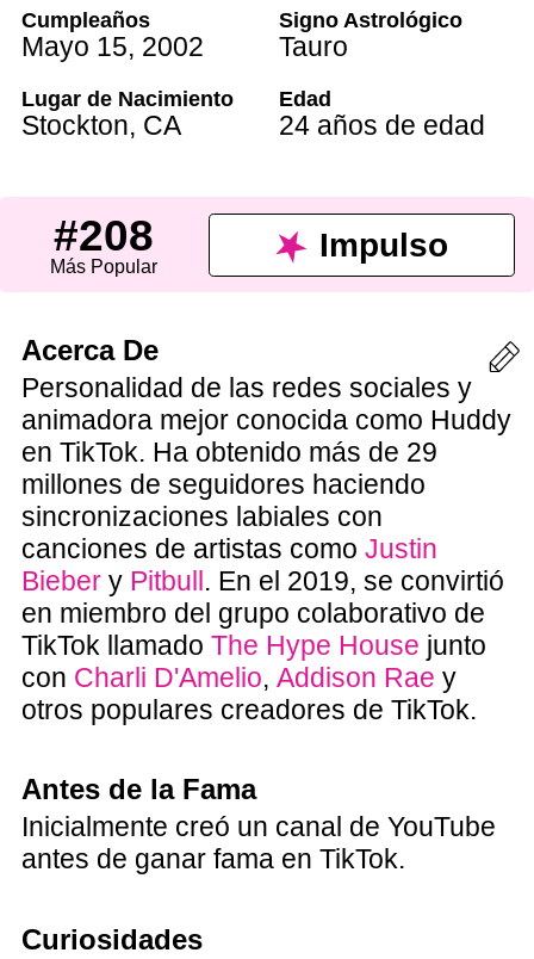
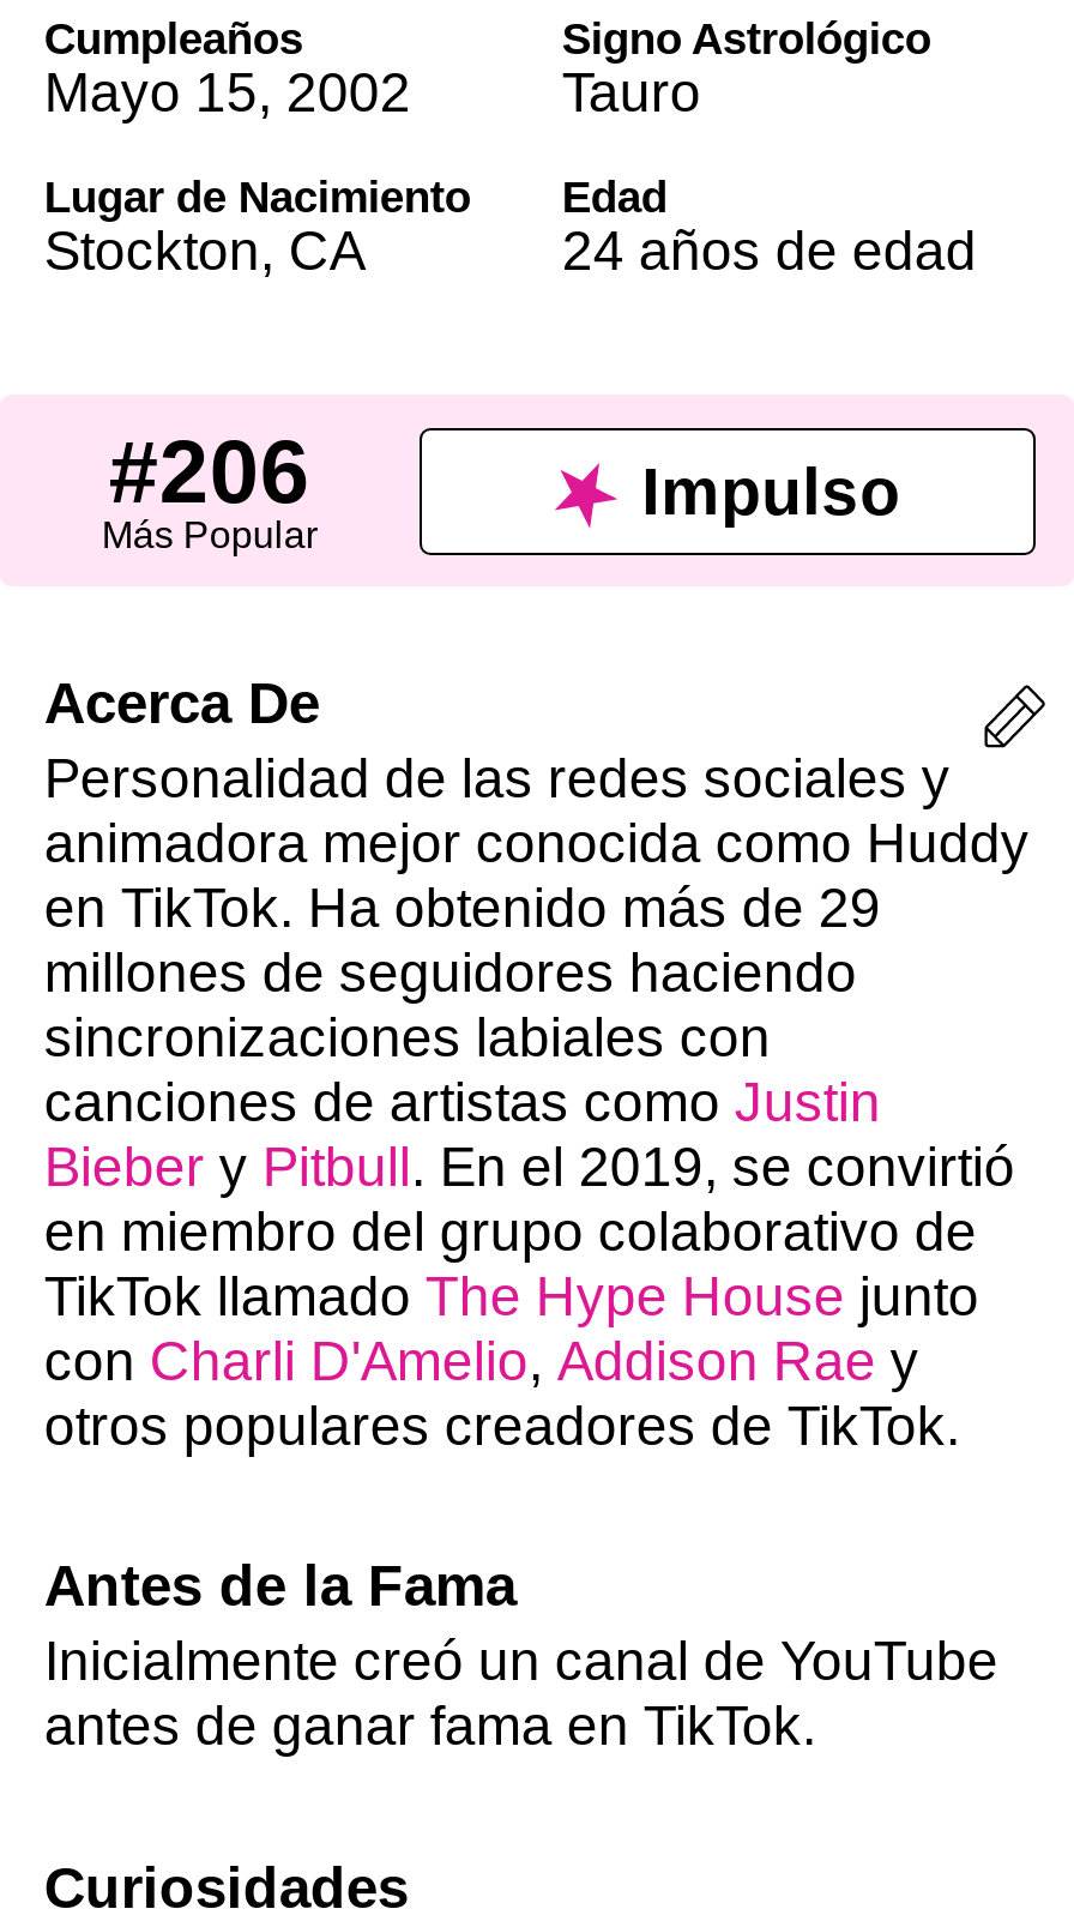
[54,211,154,259] #208 -> [109,422,310,520] #206

